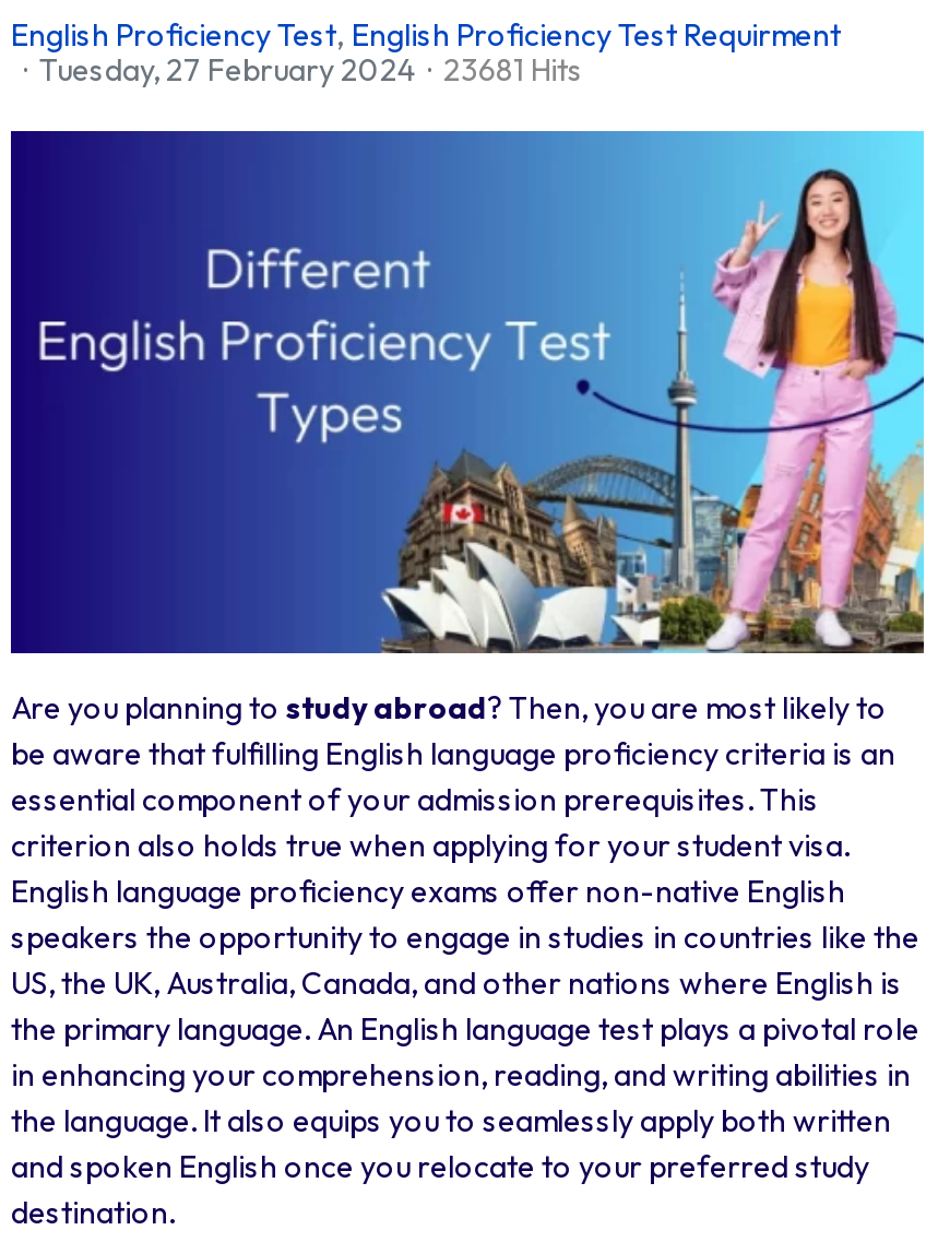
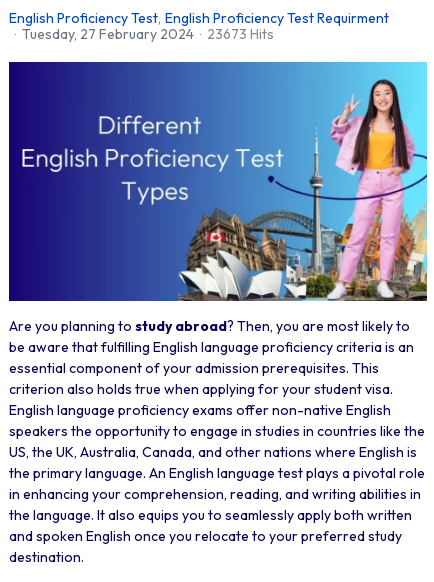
[39,50,583,90] Tuesday, 27 February 2024 23681 Hits -> [22,25,274,43] Tuesday, 27 February 2024 23673 Hits

